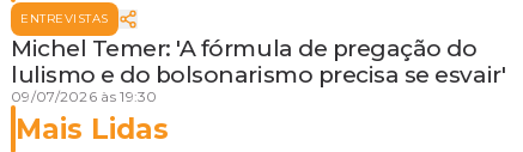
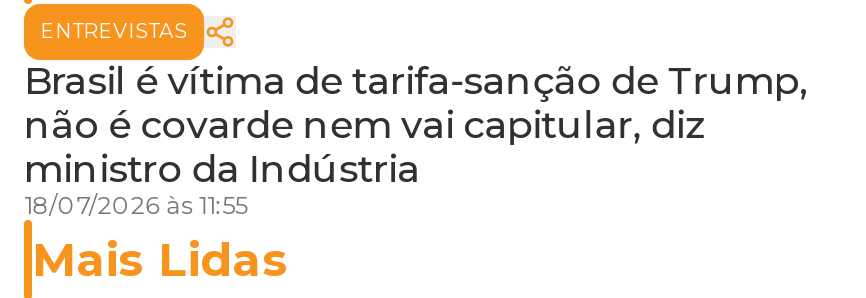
[11,35,505,106] Michel Temer: 'A fórmula de pregação do | lulismo e do bolsonarismo precisa se esvair' | 09/07/2026 às 19:30 -> [24,59,808,221] Brasil é vítima de tarifa-sanção de Trump, | não é covarde nem vai capitular, diz | ministro da Indústria | 18/07/2026 às 11:55

